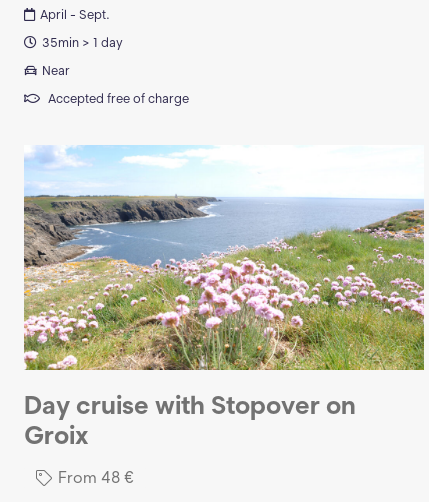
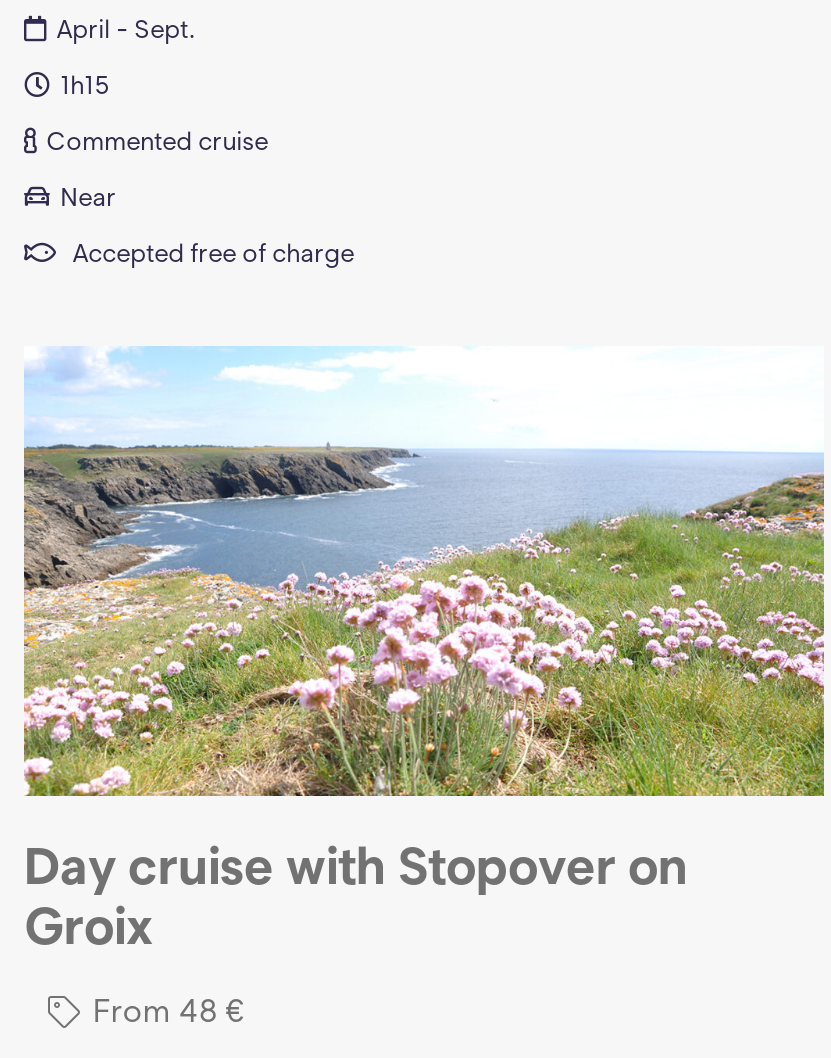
[42,35,123,50] 35min > 1 day -> [46,69,268,155] 1h15 | Commented cruise

